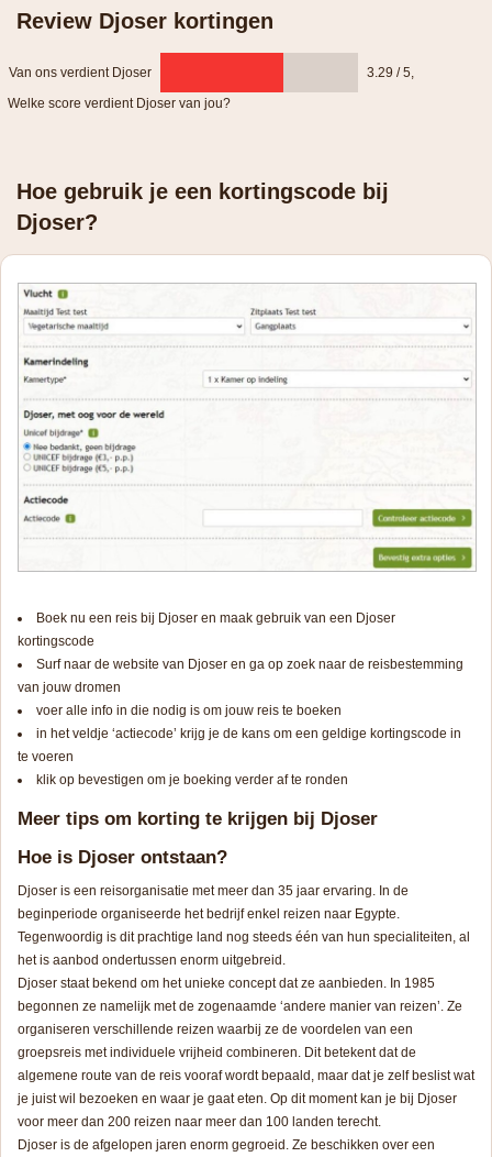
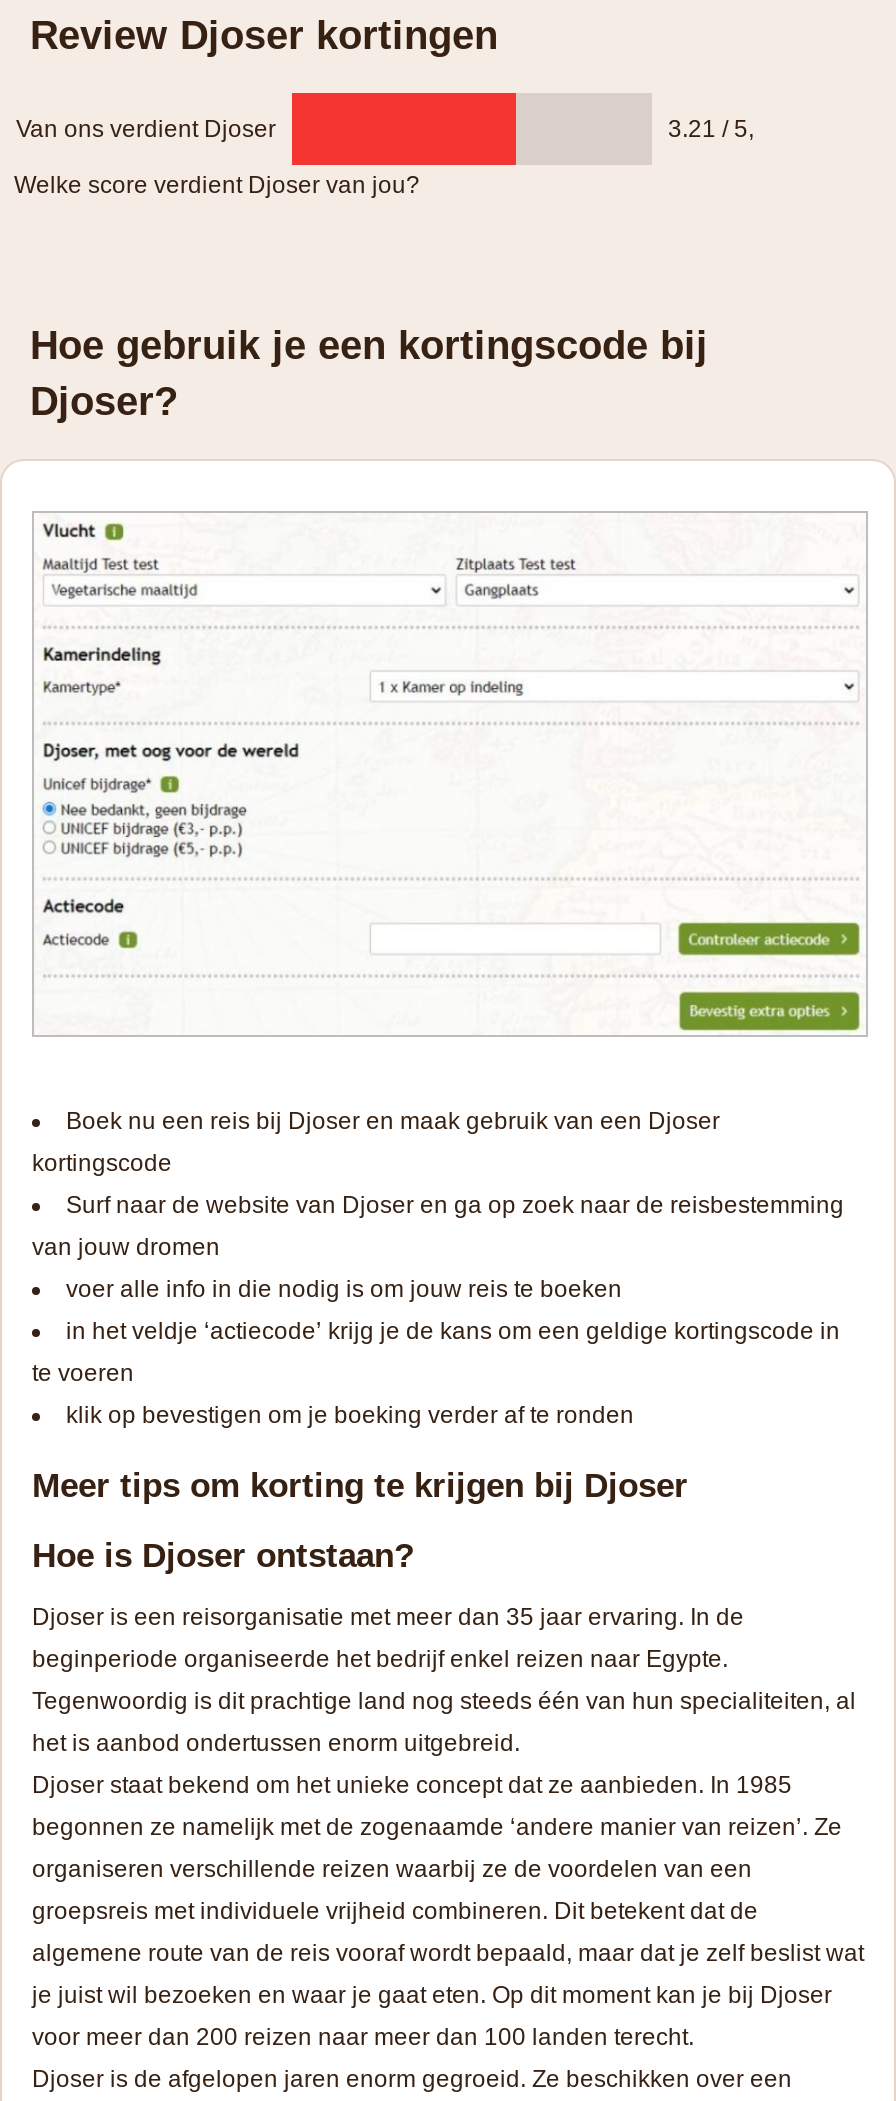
[367,64,414,80] 3.29 / 5, -> [668,114,754,142] 3.21 / 5,

